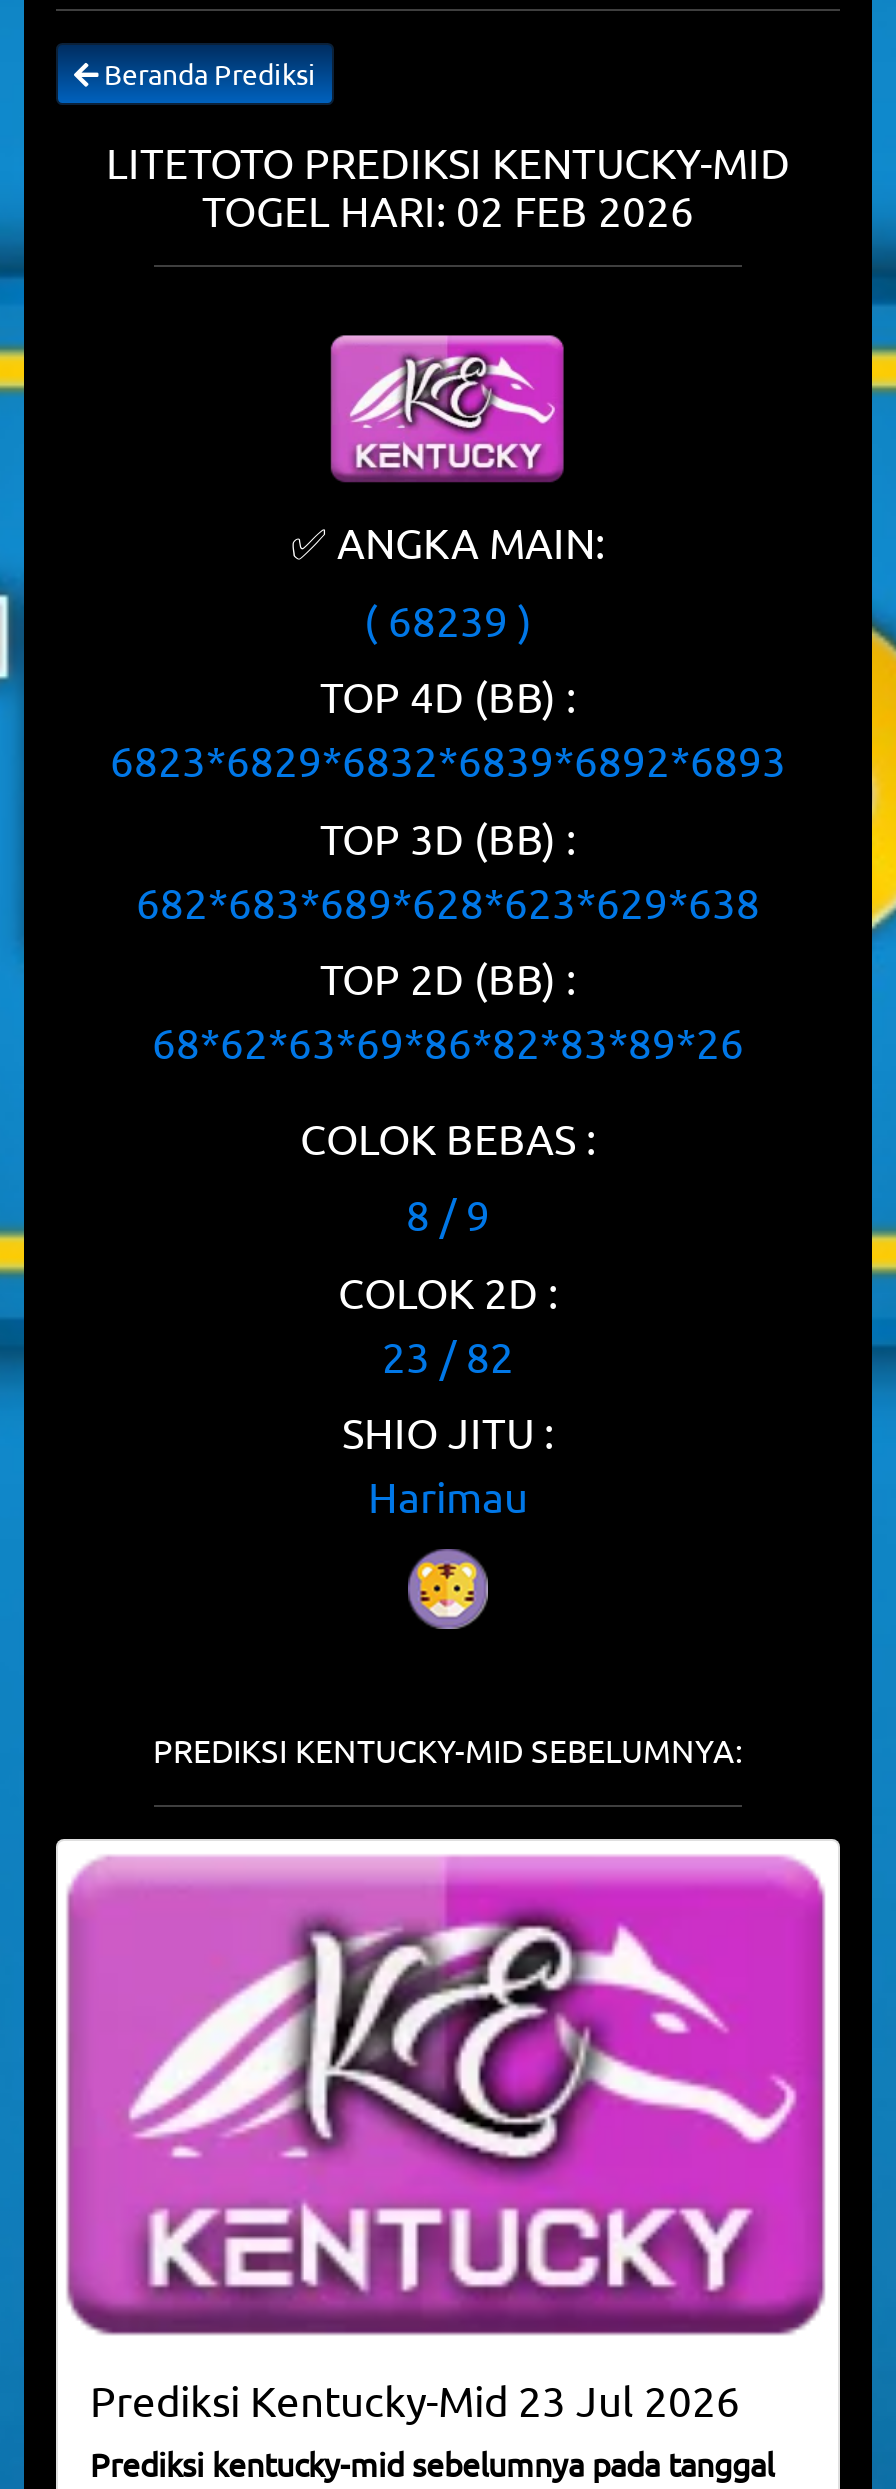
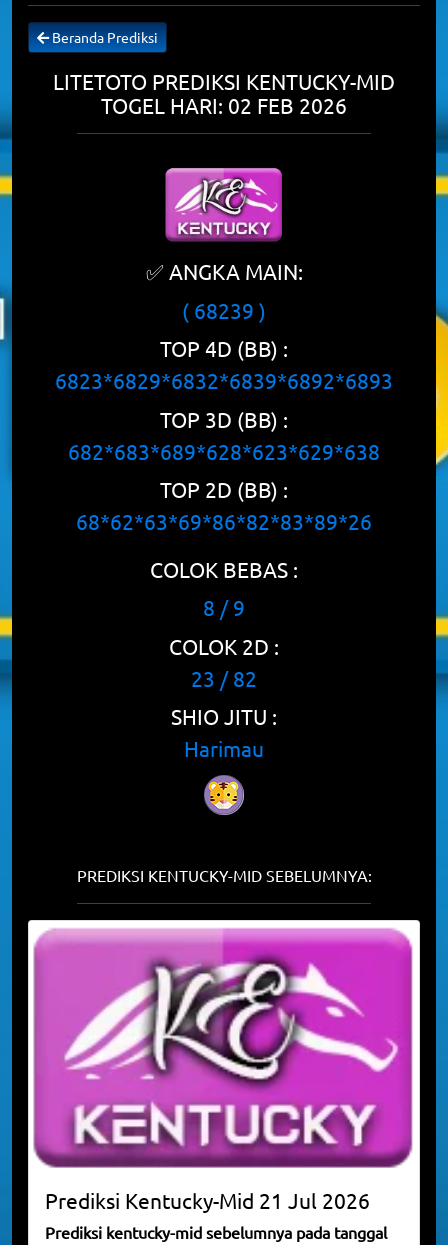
[90,2373,740,2425] Prediksi Kentucky-Mid 23 Jul 2026 -> [45,1187,370,1213] Prediksi Kentucky-Mid 21 Jul 2026

